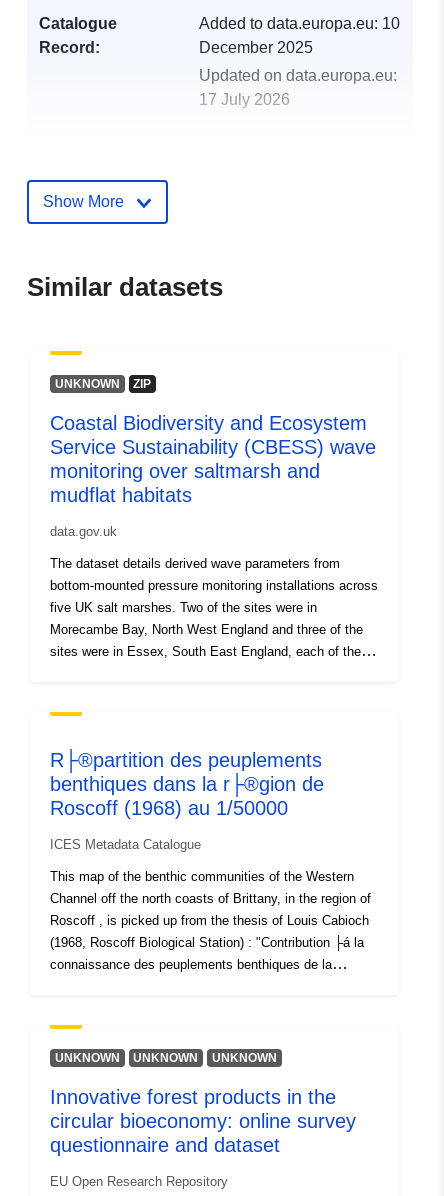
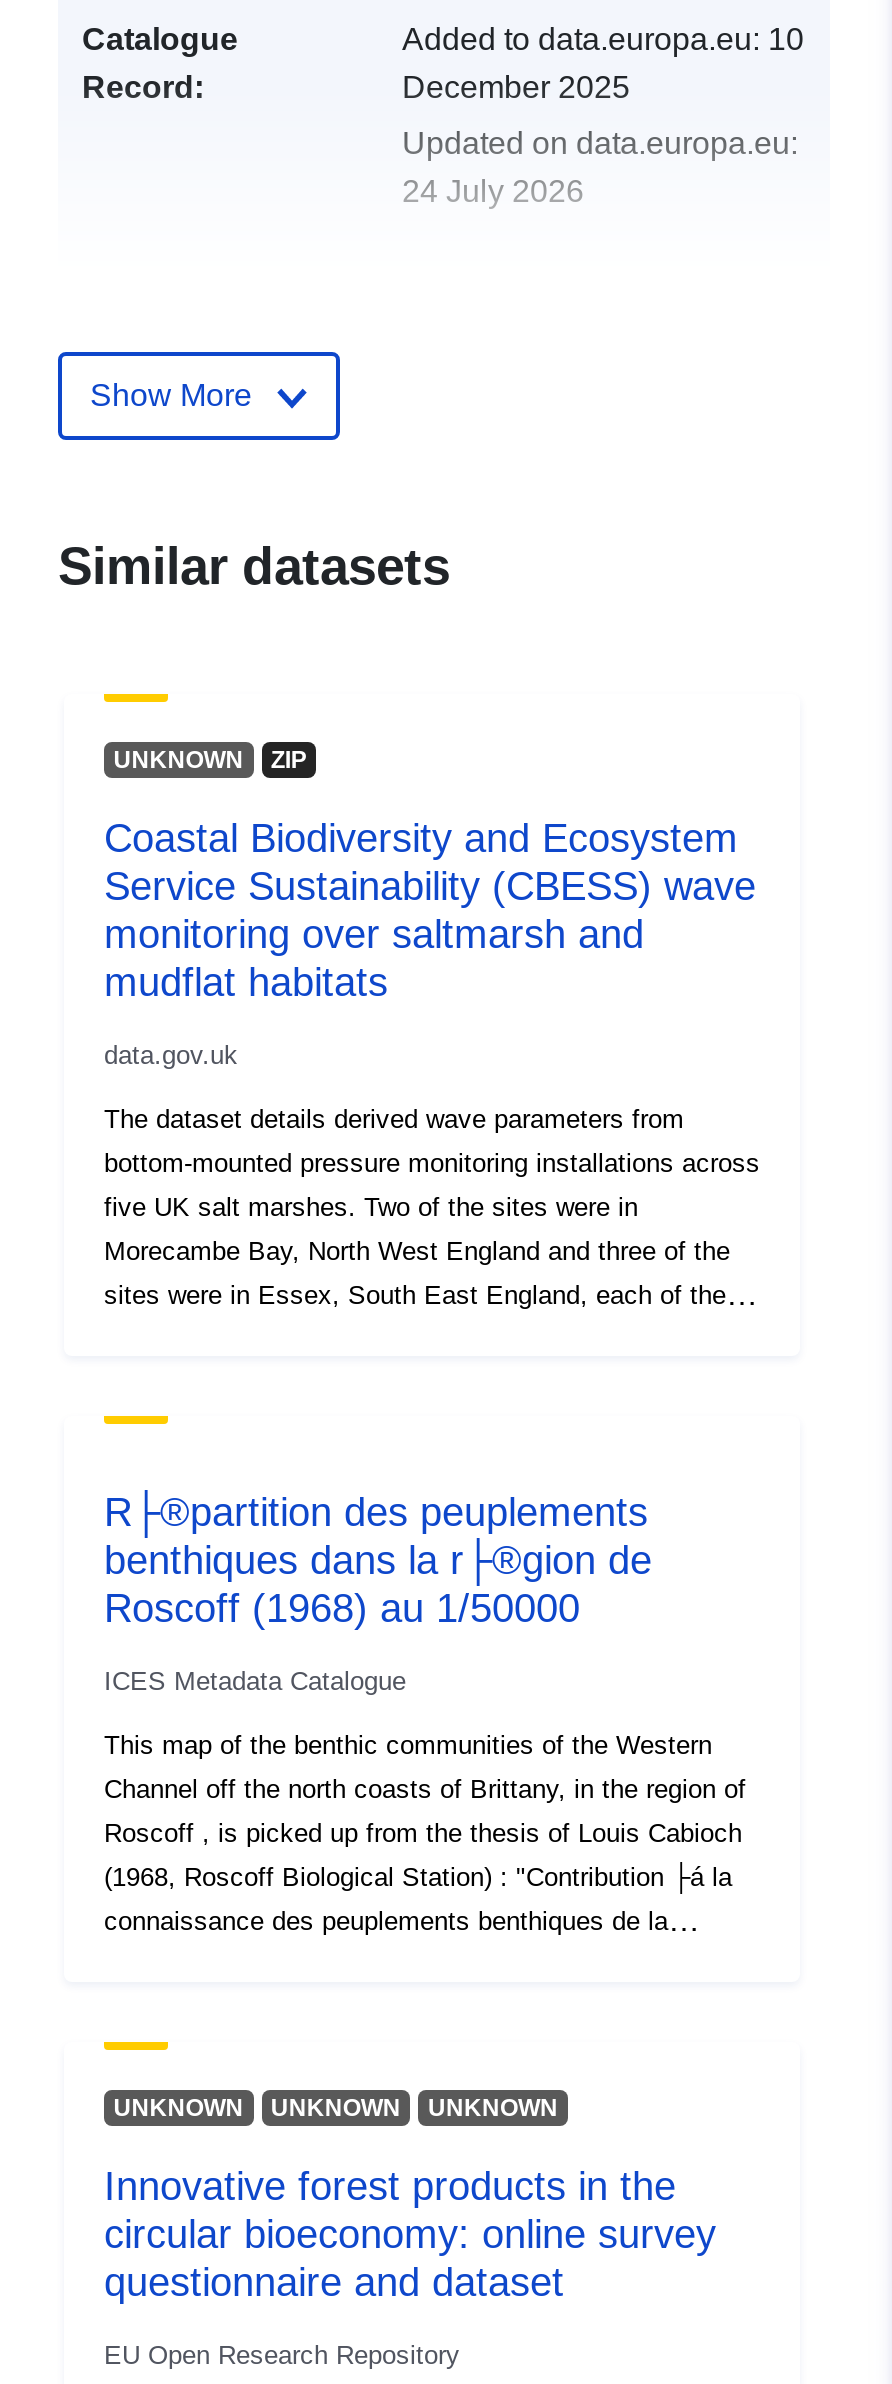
[199,91,290,108] 17 July 2026 -> [402,175,584,209] 24 July 2026

